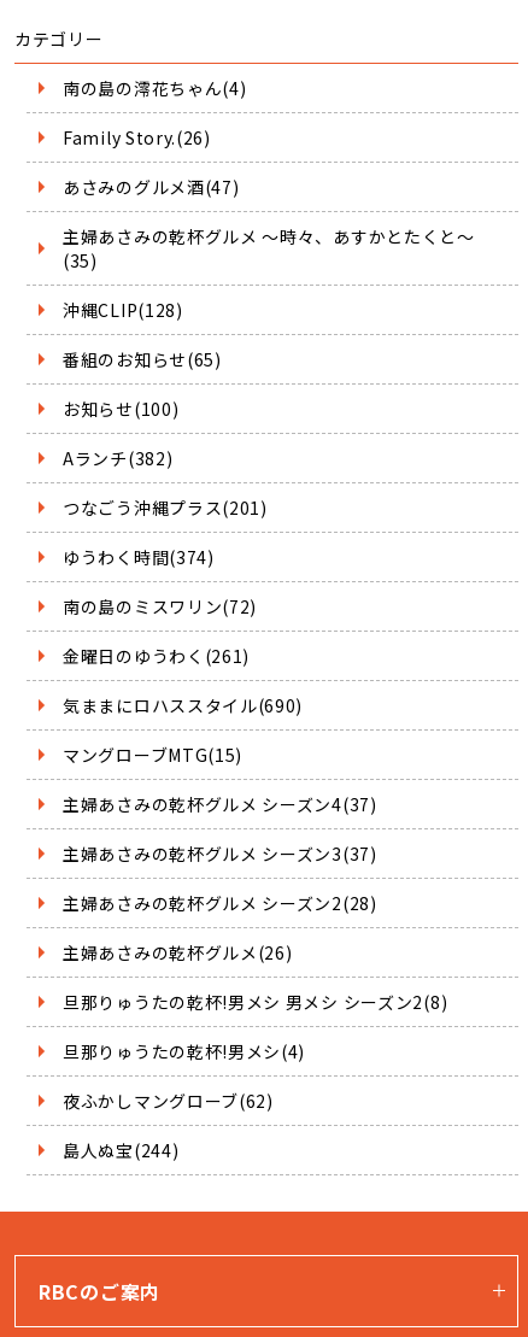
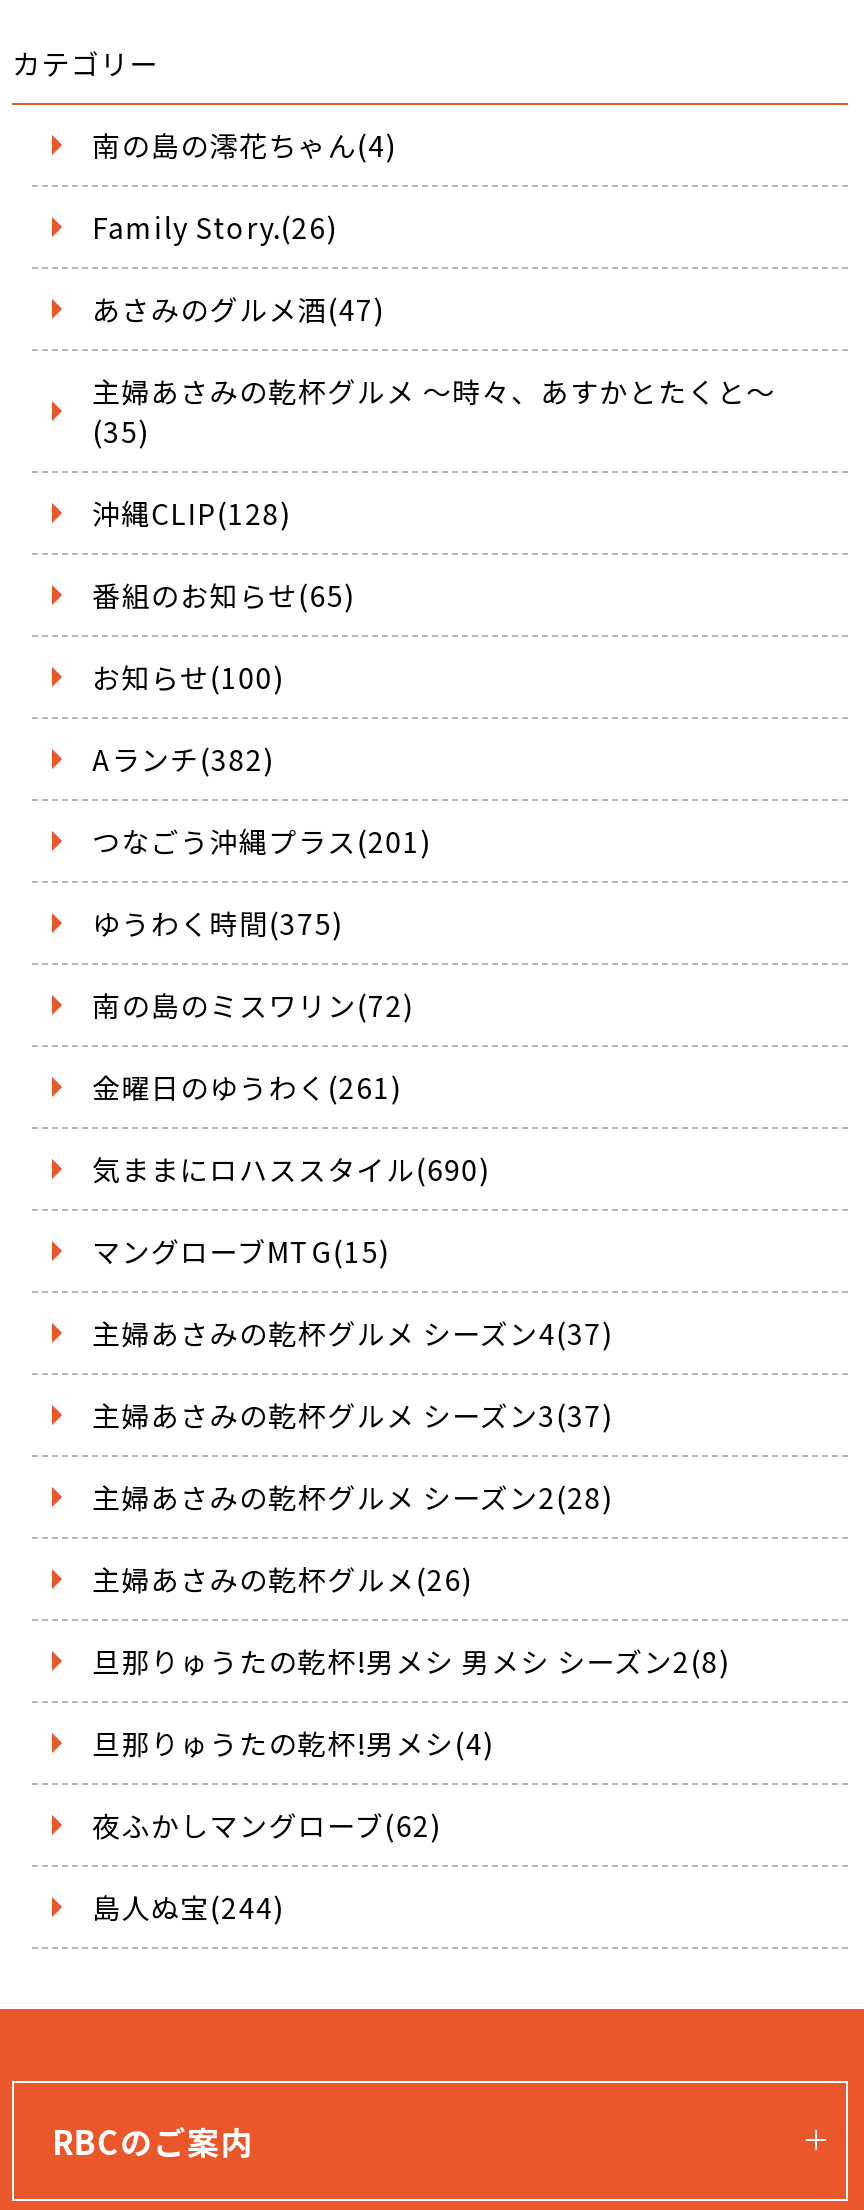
[63,545,214,569] ゆうわく時間(374) -> [92,903,343,943] ゆうわく時間(375)

